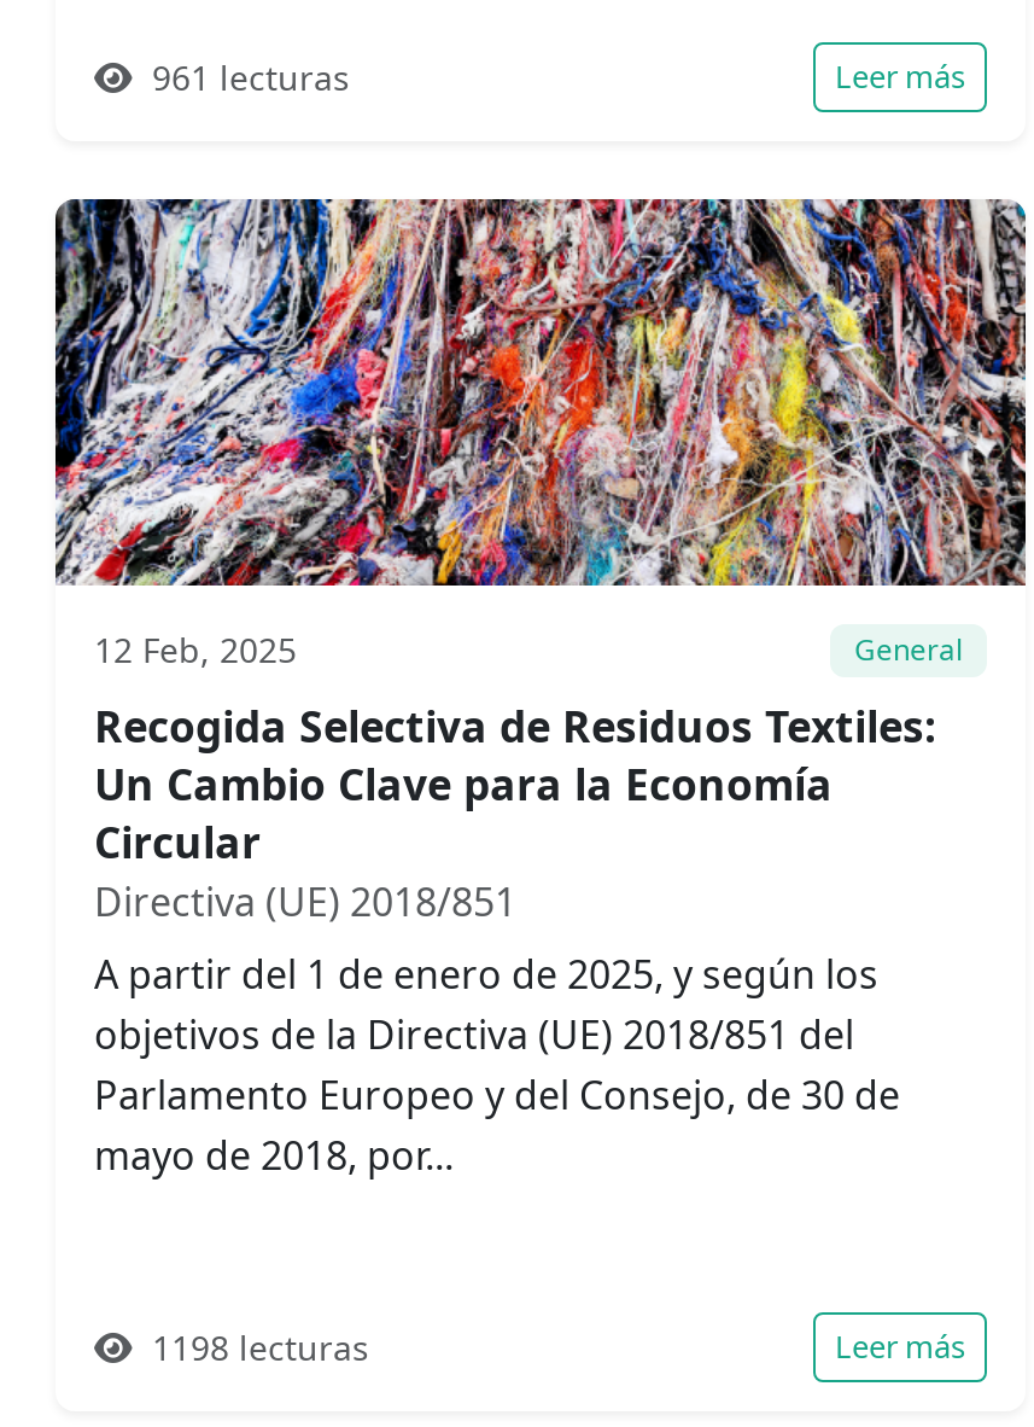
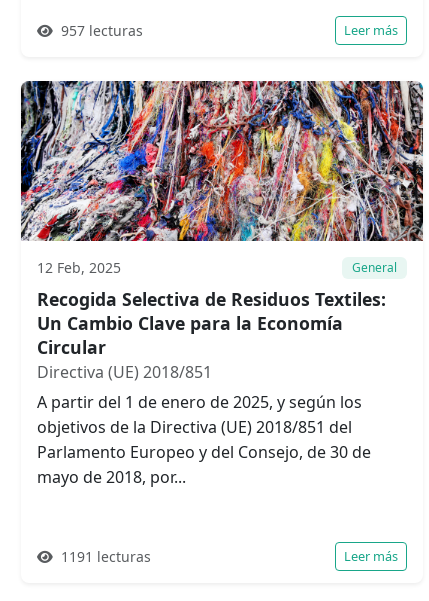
[142,55,350,100] 961 lecturas -> [57,21,143,40] 957 lecturas
[142,1325,369,1370] 1198 lecturas -> [57,547,151,566] 1191 lecturas

